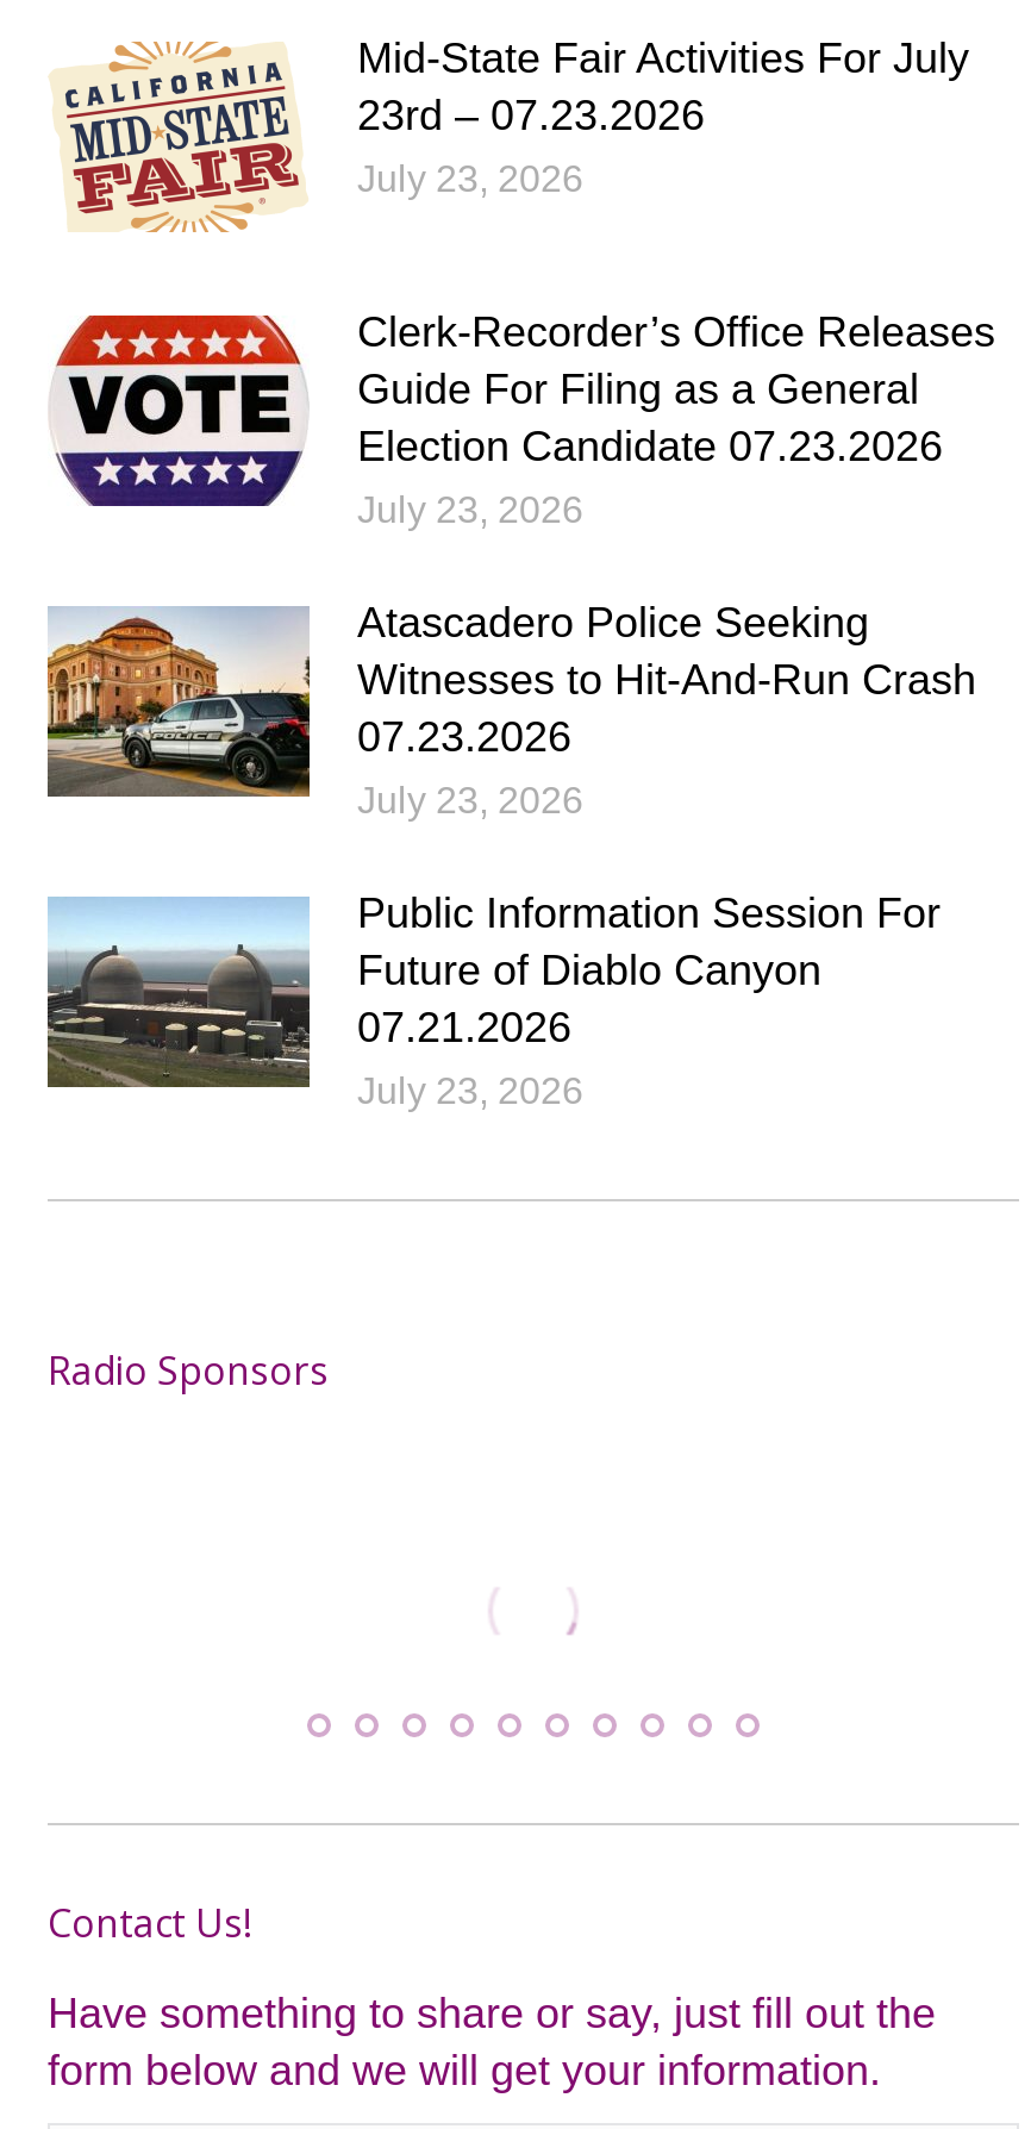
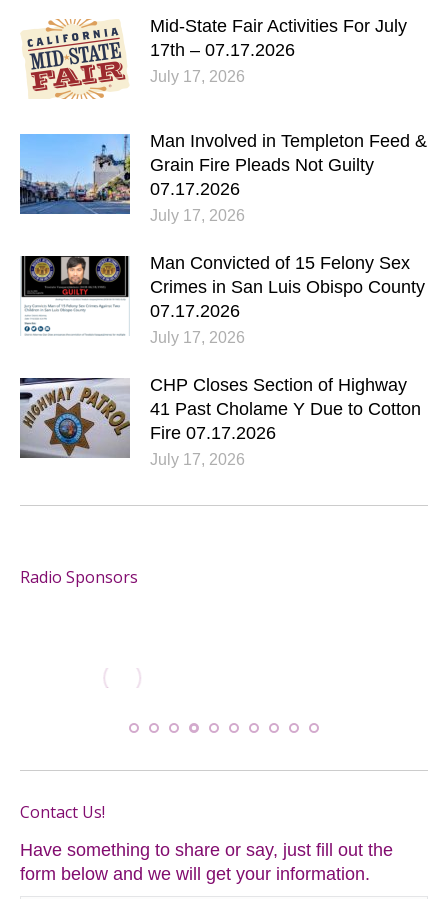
[357,92,705,199] 23rd – 07.23.2026 | July 23, 2026 -> [150,40,295,85] 17th – 07.17.2026 | July 17, 2026
[48,308,995,530] [image] | Clerk-Recorder’s Office Releases | Guide For Filing as a General | Election Candidate 07.23.2026 | July 23, 2026 -> [19,131,427,224] [image] | Man Involved in Templeton Feed & | Grain Fire Pleads Not Guilty | 07.17.2026 | July 17, 2026
[45,599,976,820] [image] | Atascadero Police Seeking | Witnesses to Hit-And-Run Crash | 07.23.2026 | July 23, 2026 -> [20,253,425,346] [image] | Man Convicted of 15 Felony Sex | Crimes in San Luis Obispo County | 07.17.2026 | July 17, 2026
[48,889,941,1111] [image] | Public Information Session For | Future of Diablo Canyon | 07.21.2026 | July 23, 2026 -> [19,375,421,468] [image] | CHP Closes Section of Highway | 41 Past Cholame Y Due to Cotton | Fire 07.17.2026 | July 17, 2026

